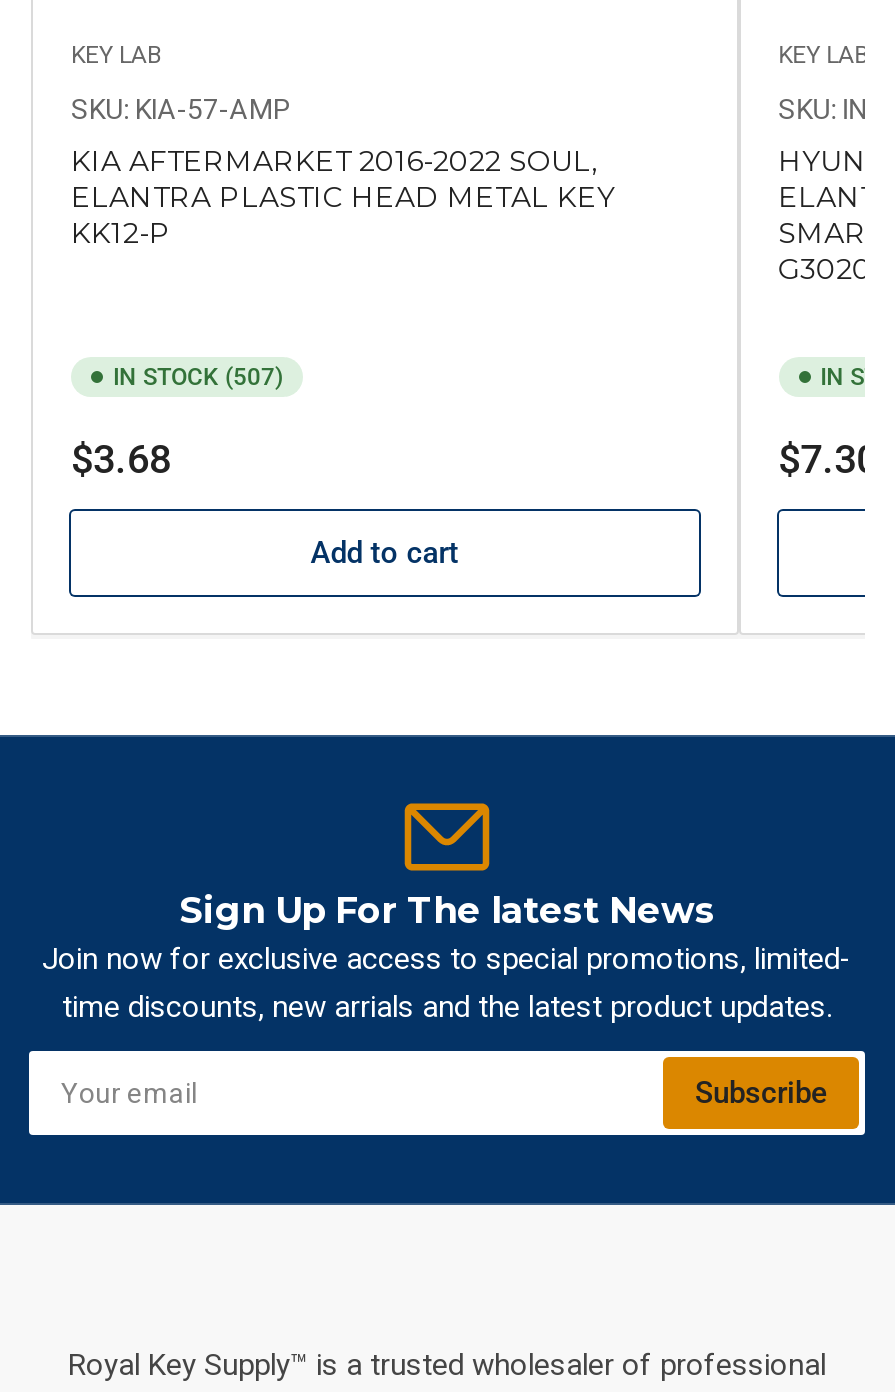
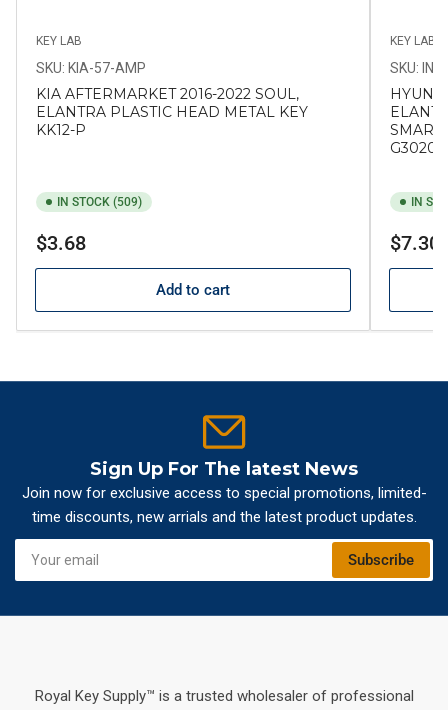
[113,363,283,391] IN STOCK (507) -> [57,195,142,209] IN STOCK (509)

